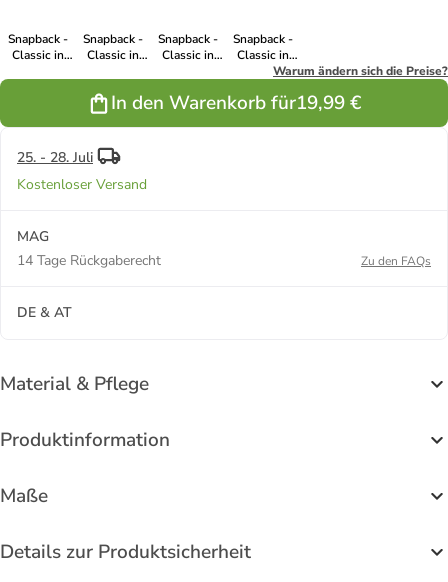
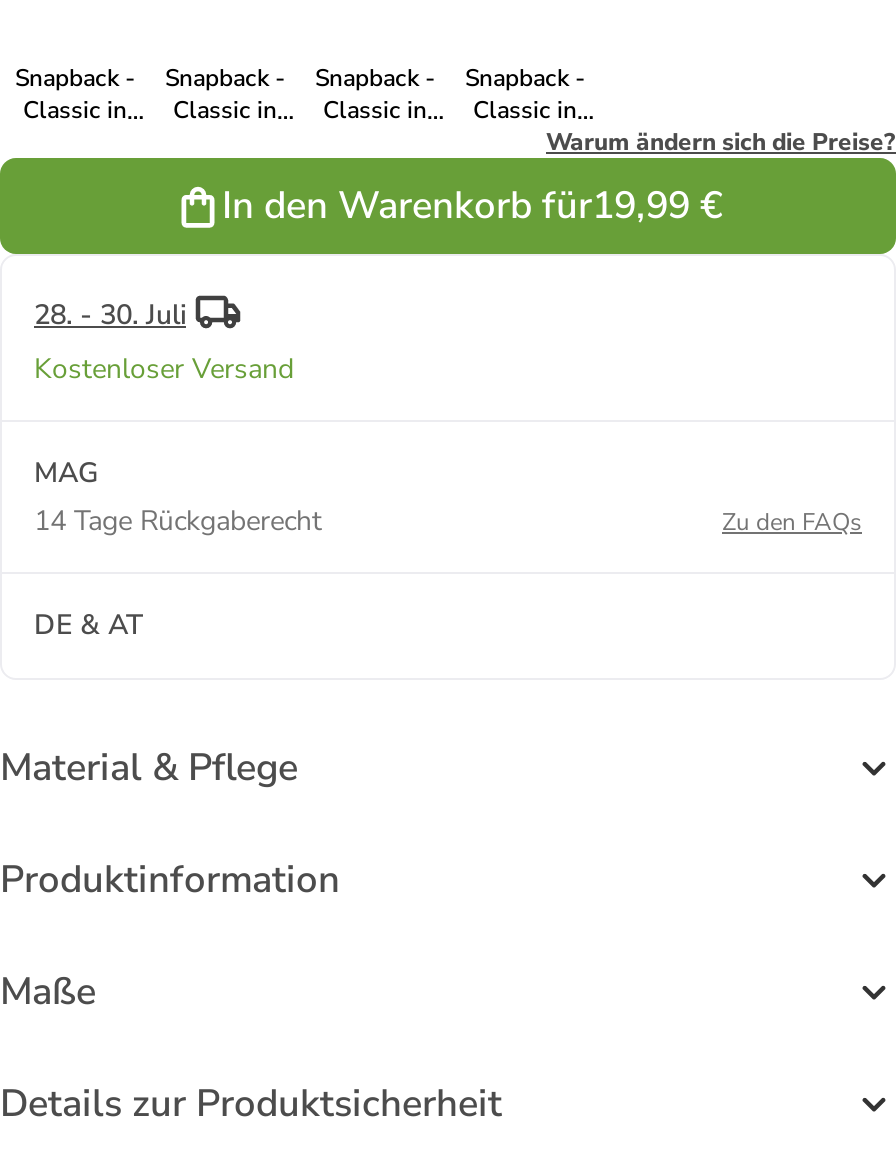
[17,148,93,167] 25. - 28. Juli -> [34,297,186,335] 28. - 30. Juli

